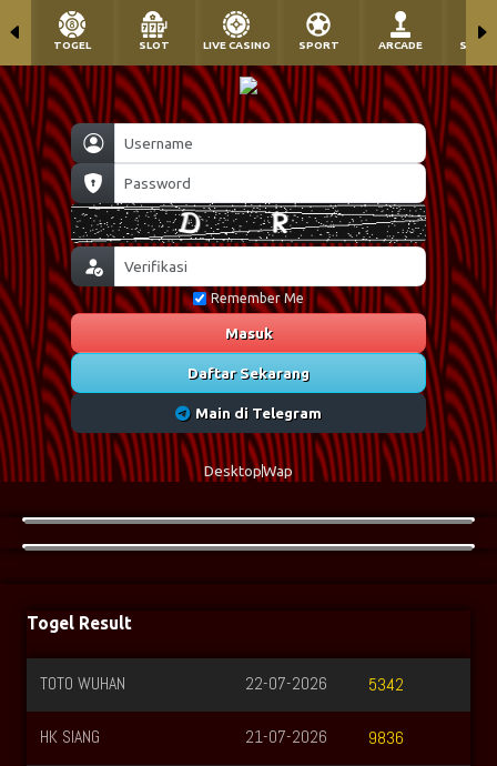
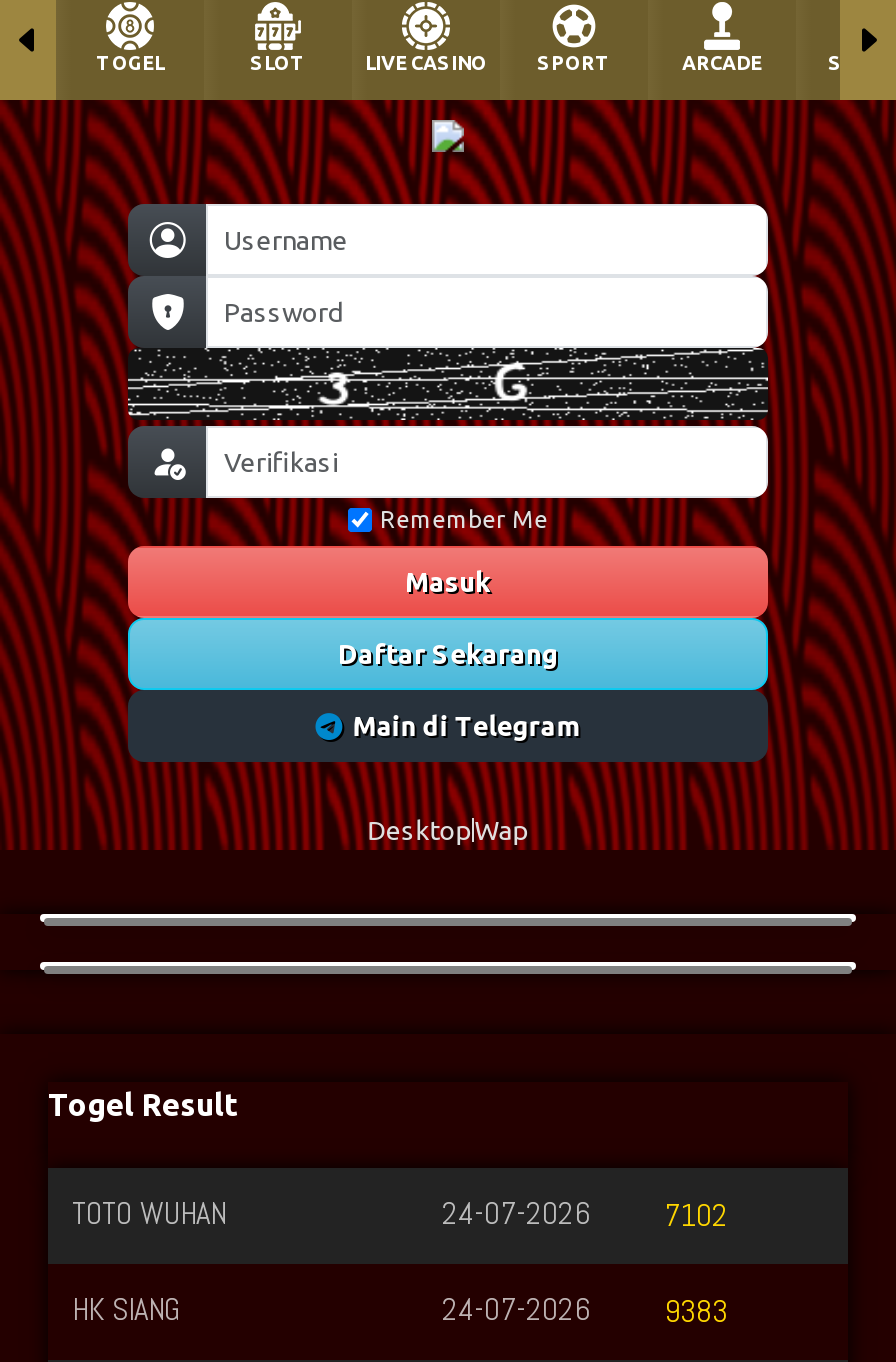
[71,203,426,244] [image] -> [128,348,768,420] [image]
[245,673,327,695] 22-07-2026 -> [442,1195,590,1235] 24-07-2026
[368,674,404,696] 5342 -> [664,1196,728,1236] 7102
[245,726,327,749] 21-07-2026 -> [442,1291,590,1331] 24-07-2026
[368,727,404,749] 9836 -> [664,1292,728,1332] 9383

